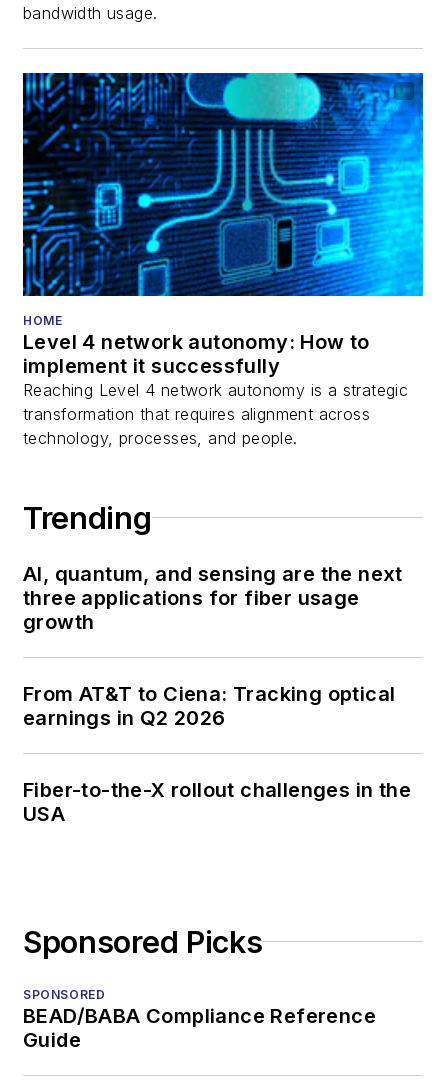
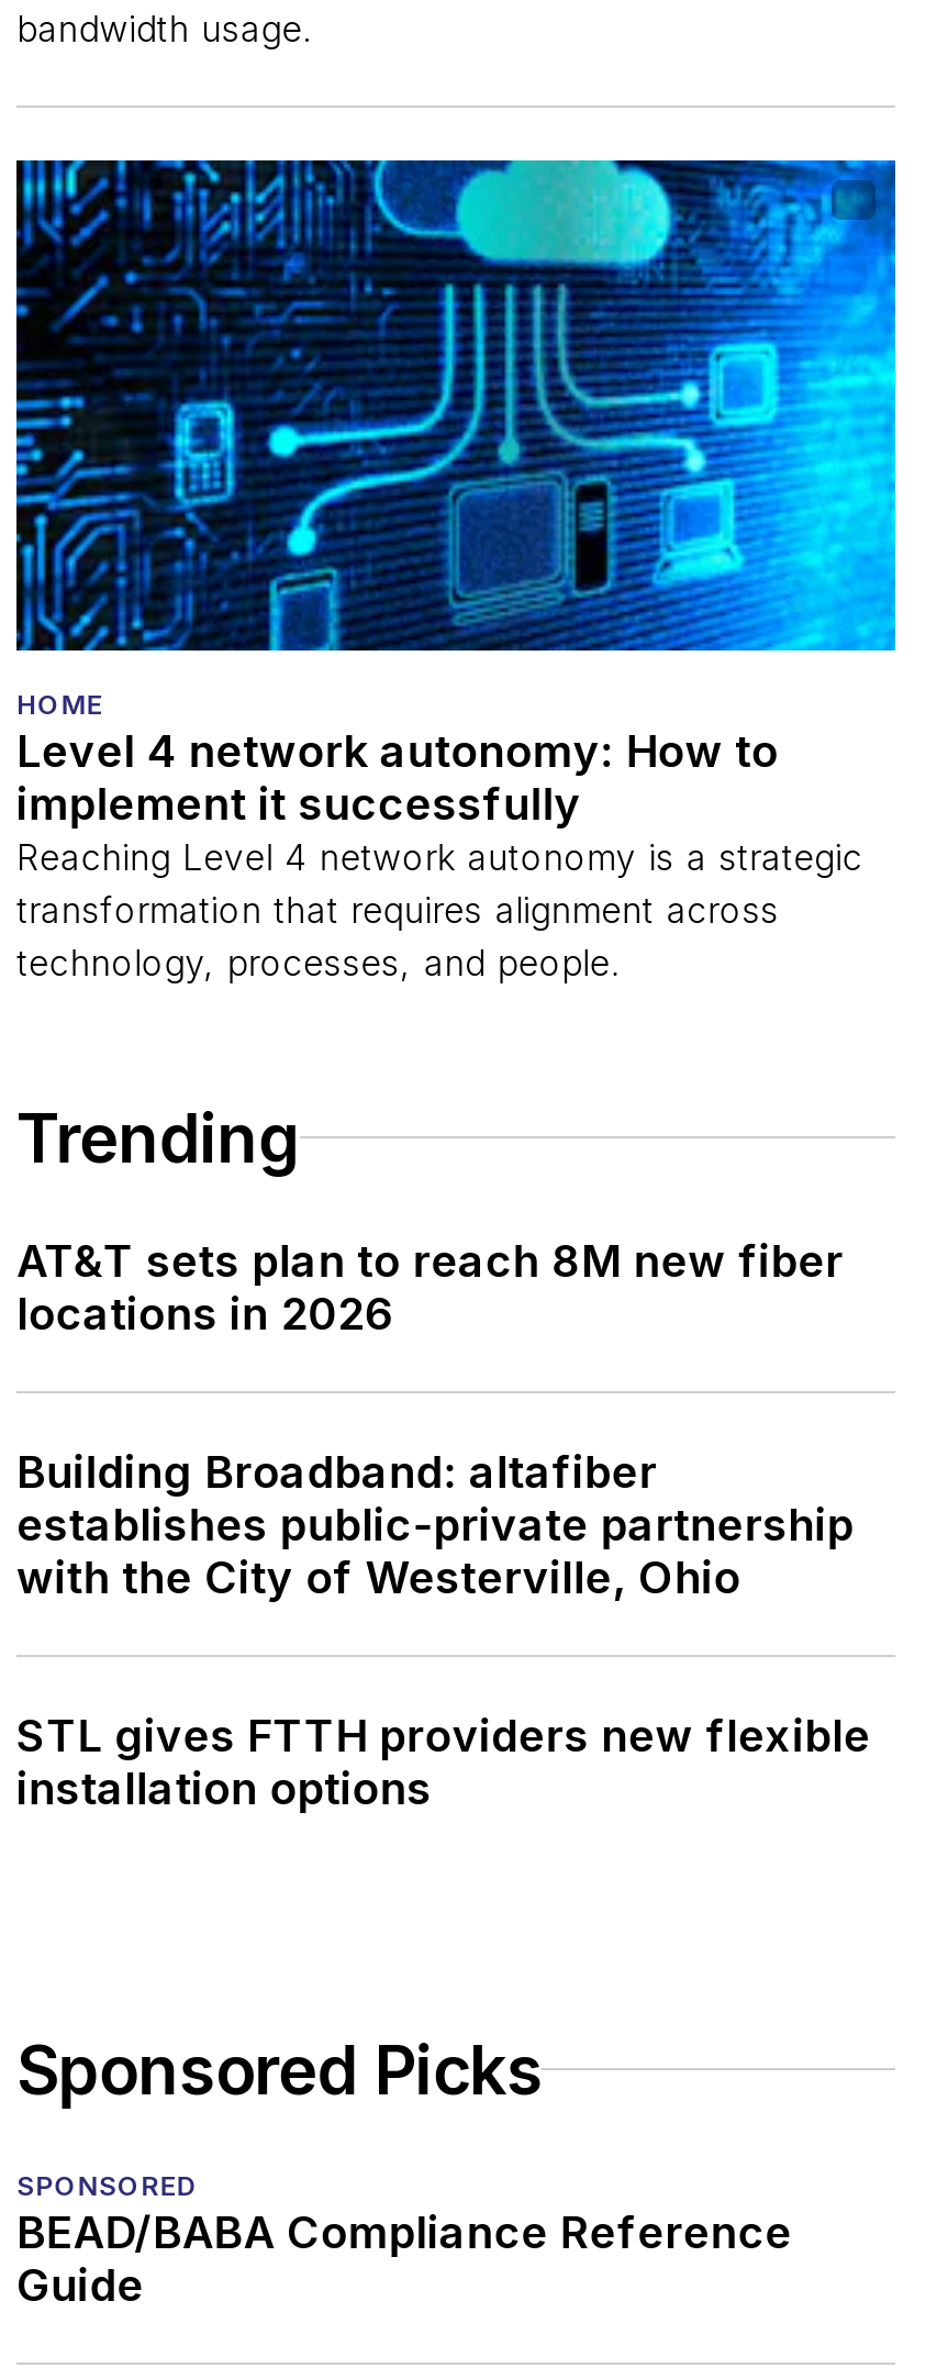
[23,562,403,634] AI, quantum, and sensing are the next | three applications for fiber usage | growth -> [16,1235,843,1340] AT&T sets plan to reach 8M new fiber | locations in 2026
[23,682,395,730] From AT&T to Ciena: Tracking optical | earnings in Q2 2026 -> [16,1446,854,1604] Building Broadband: altafiber | establishes public-private partnership | with the City of Westerville, Ohio
[23,778,412,826] Fiber-to-the-X rollout challenges in the | USA -> [16,1709,871,1815] STL gives FTTH providers new flexible | installation options

